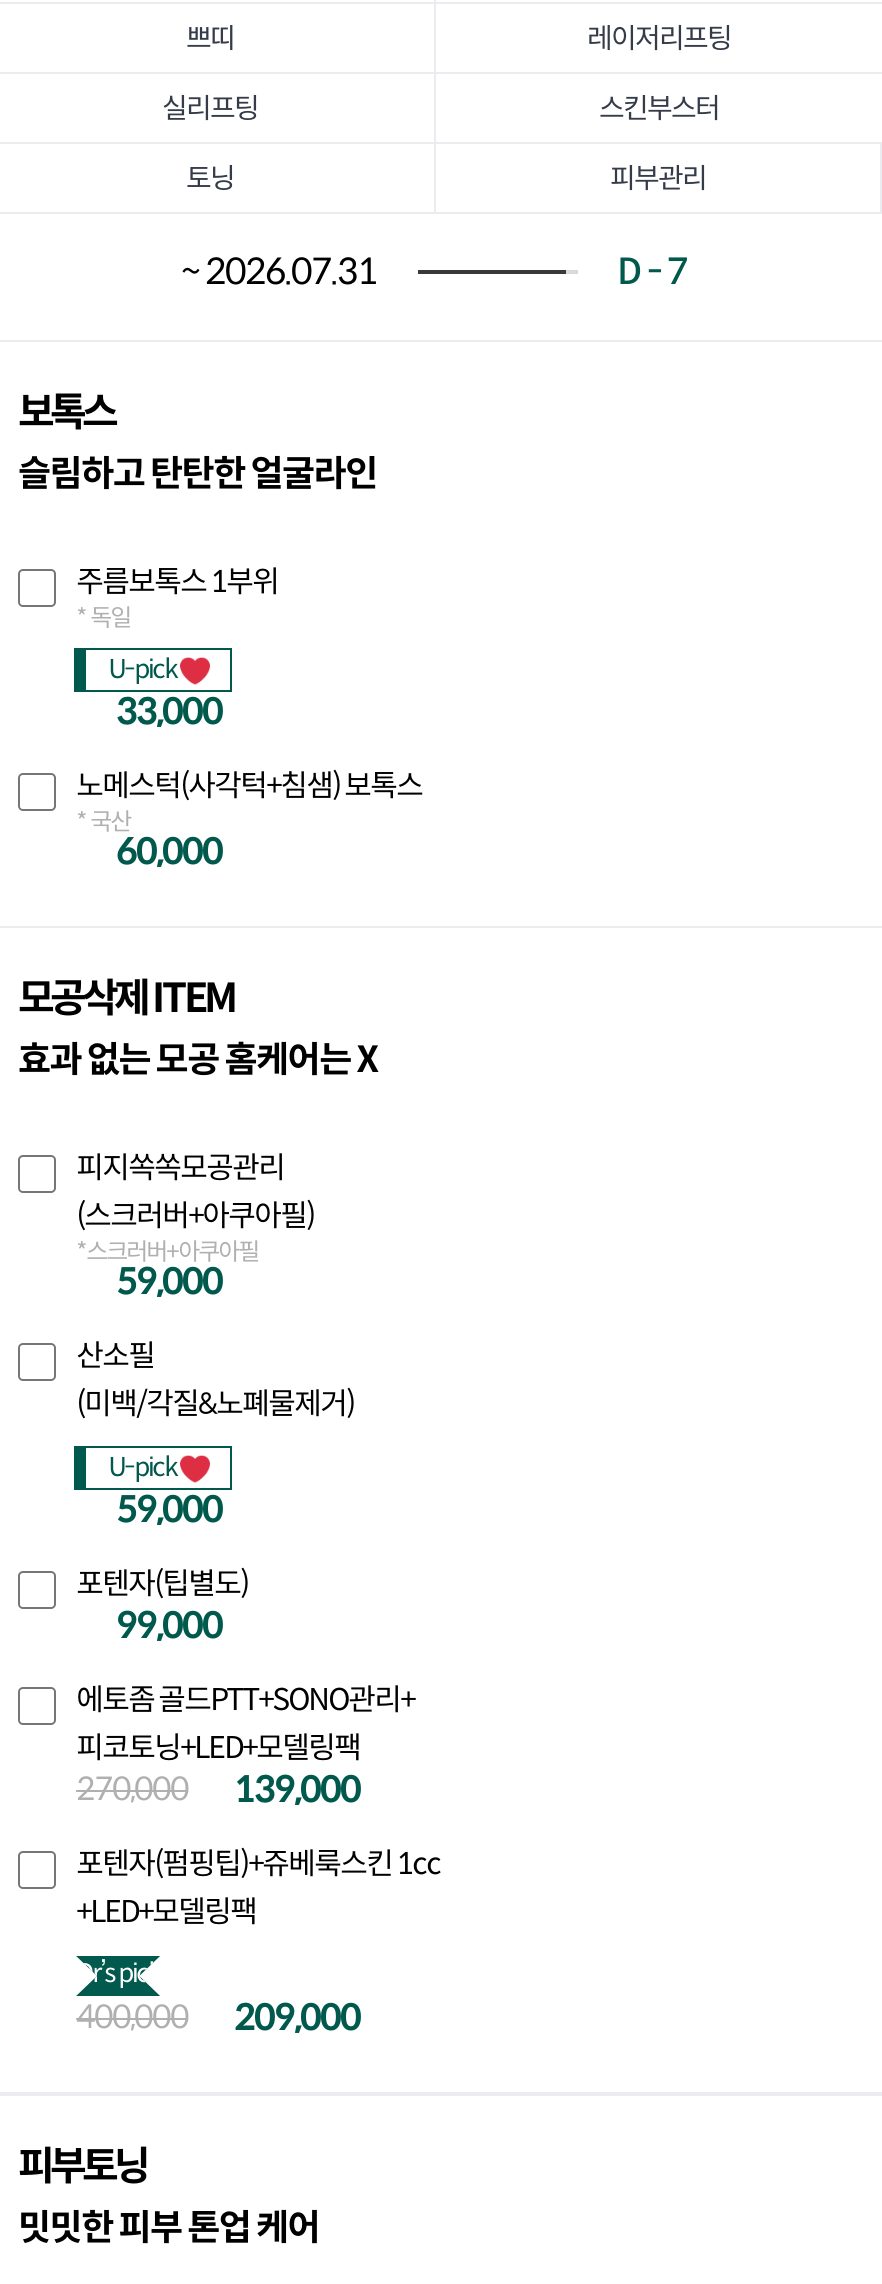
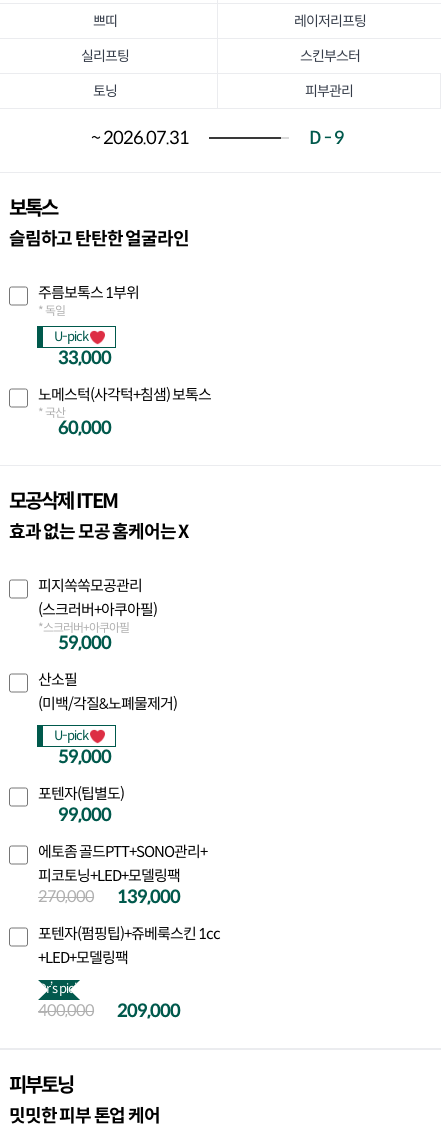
[617,250,687,294] D - 7 -> [308,127,343,149] D - 9

